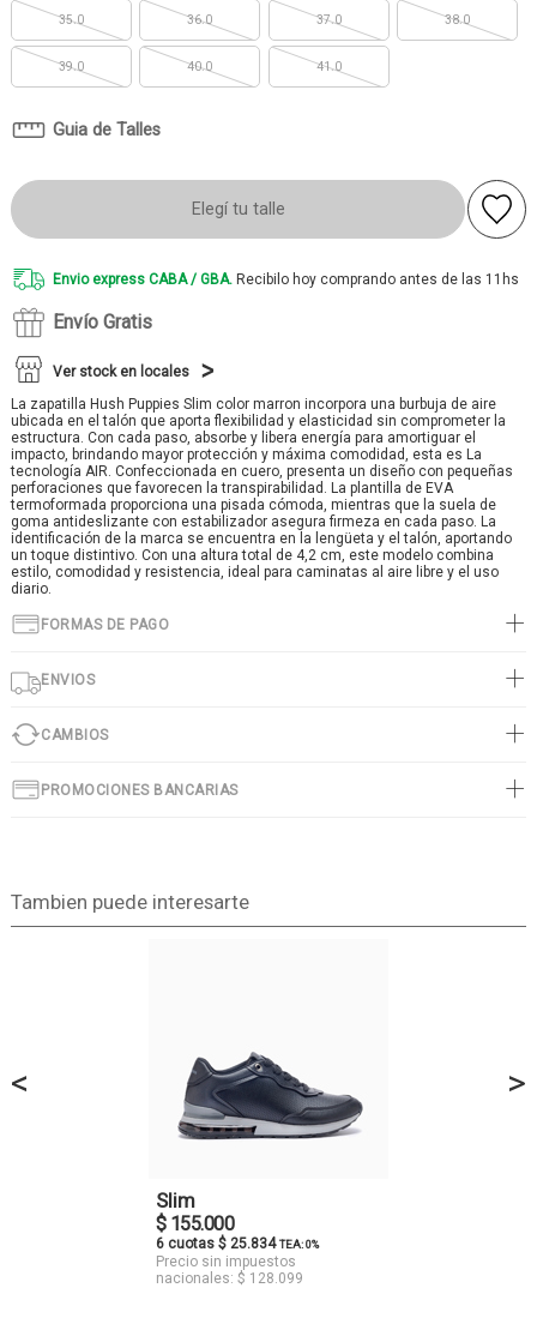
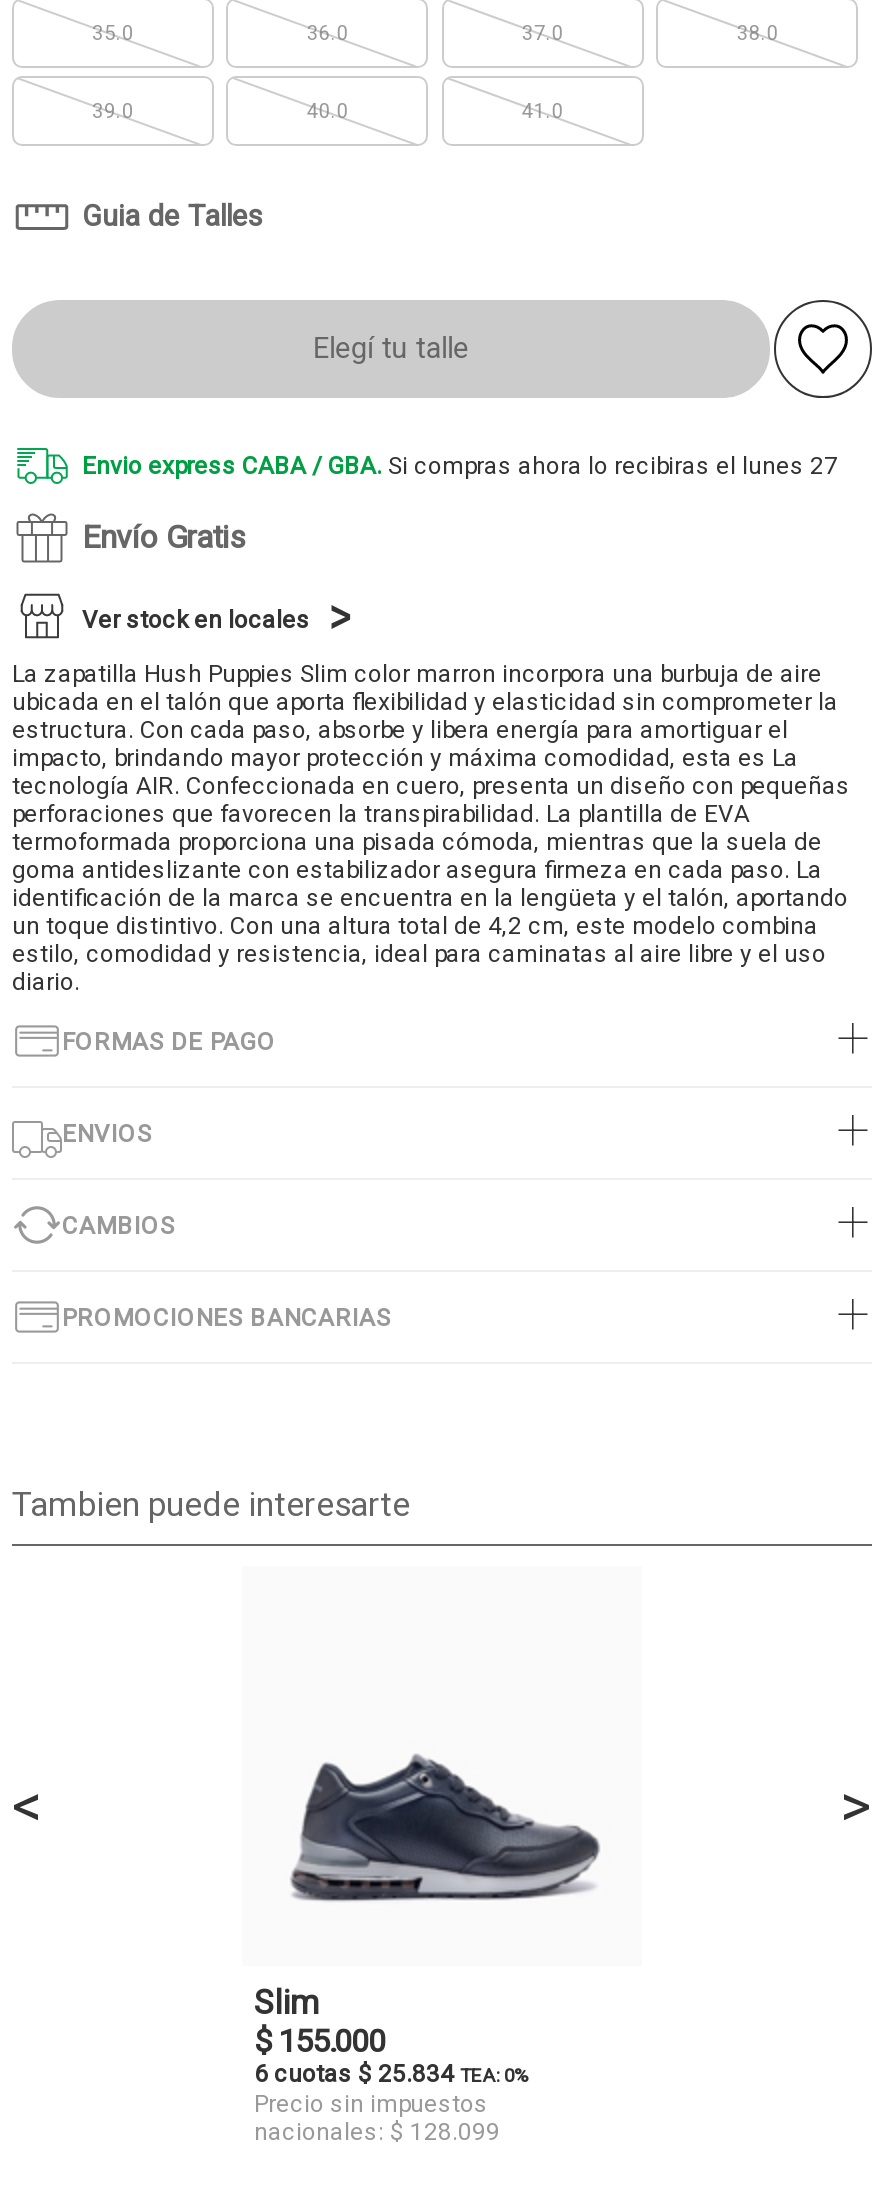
[53,271,519,288] Envio express CABA / GBA. Recibilo hoy comprando antes de las 11hs -> [82,452,838,480] Envio express CABA / GBA. Si compras ahora lo recibiras el lunes 27

